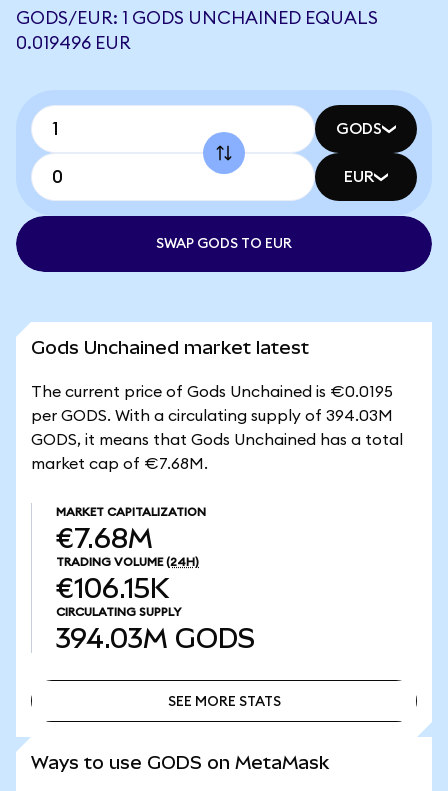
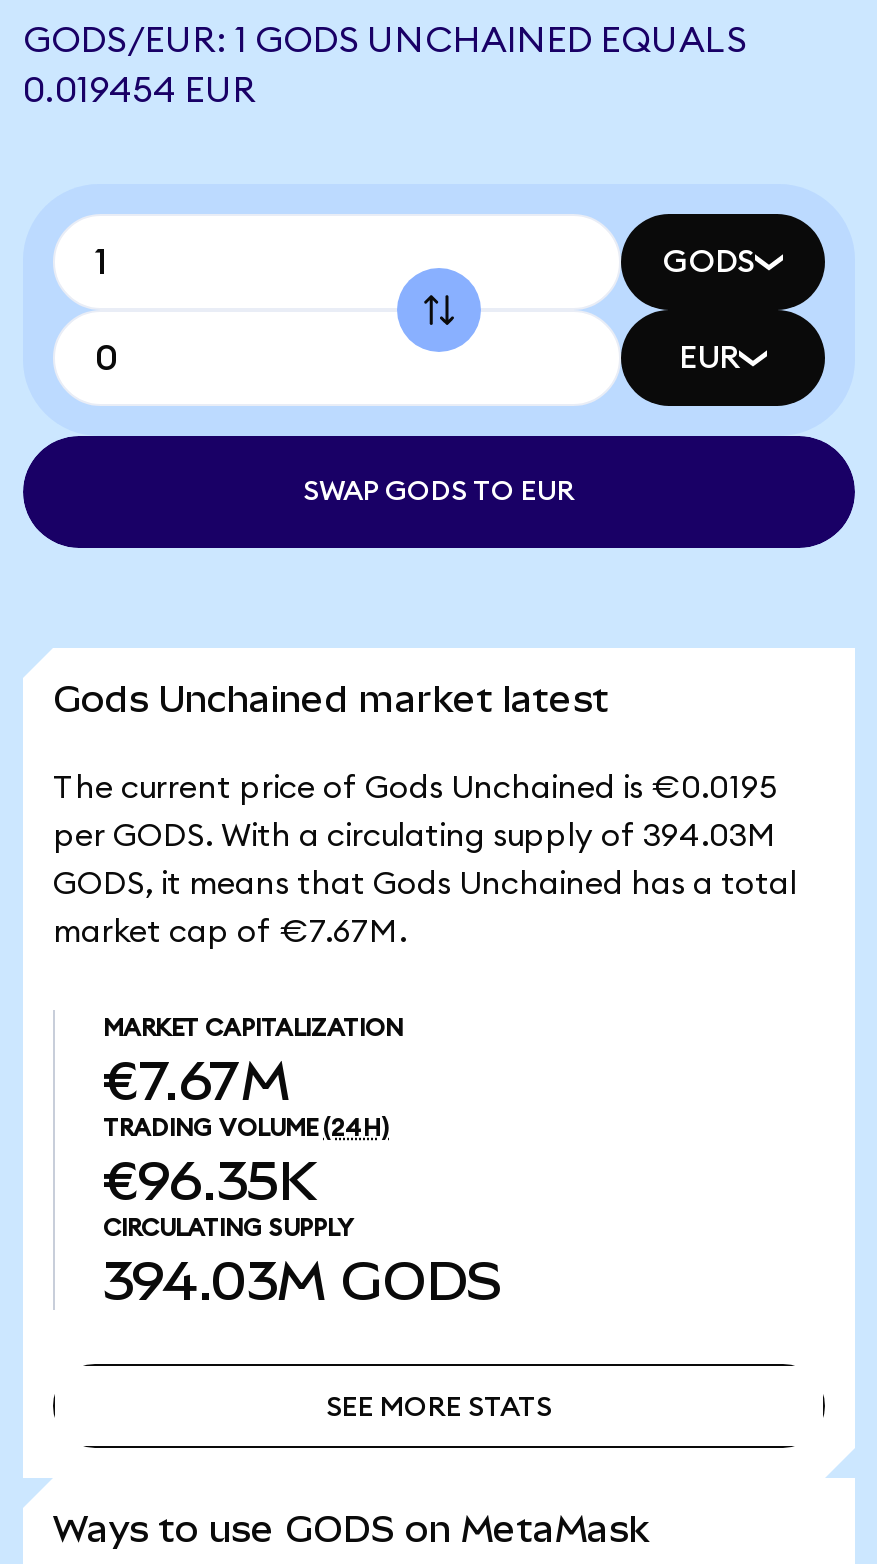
[16,34,131,52] 0.019496 EUR -> [23,72,257,108] 0.019454 EUR
[31,456,208,472] market cap of €7.68M. -> [53,916,407,948] market cap of €7.67M.
[56,523,153,554] €7.68M -> [103,1050,291,1112] €7.67M
[56,573,169,604] €106.15K -> [103,1150,317,1212] €96.35K

